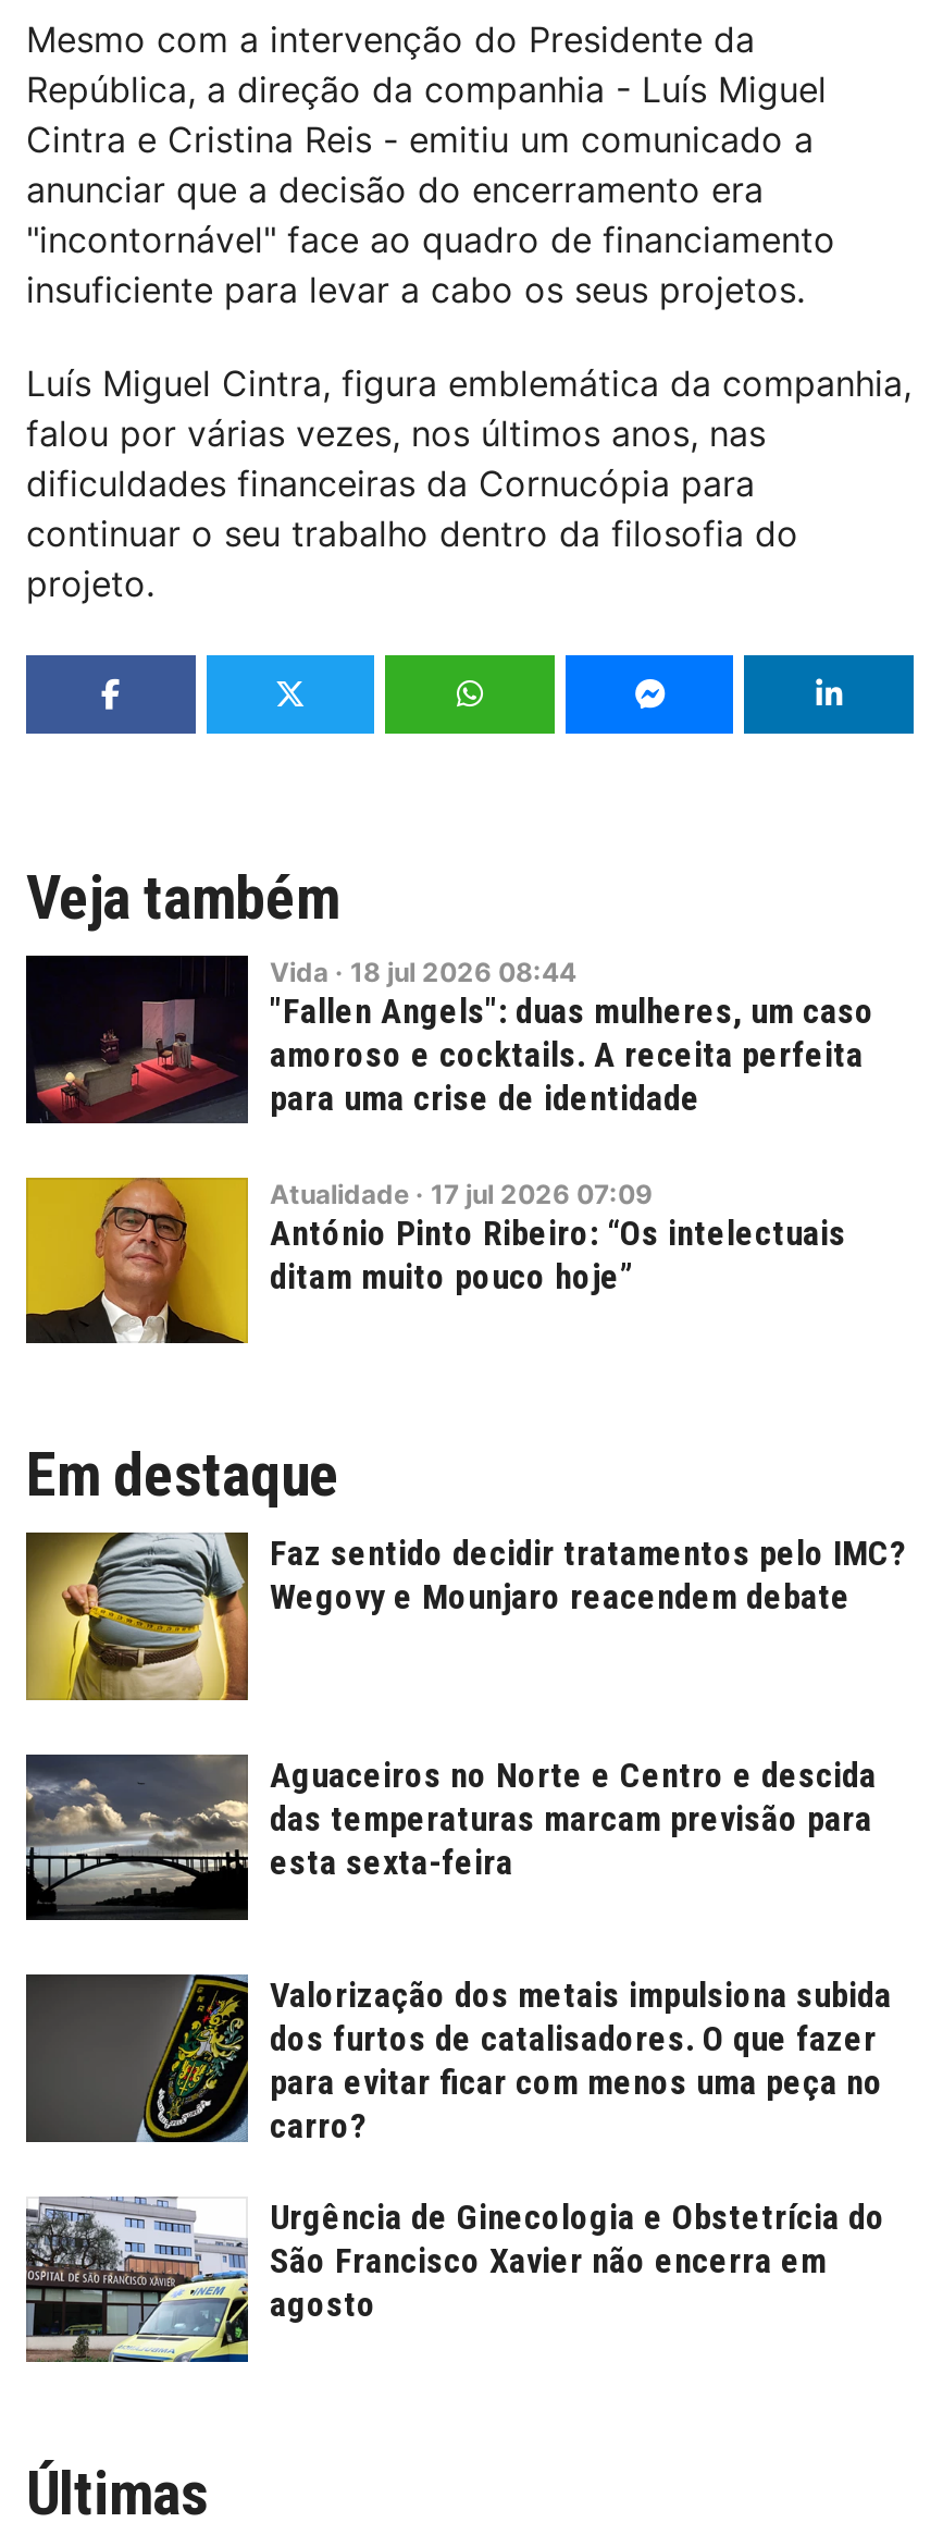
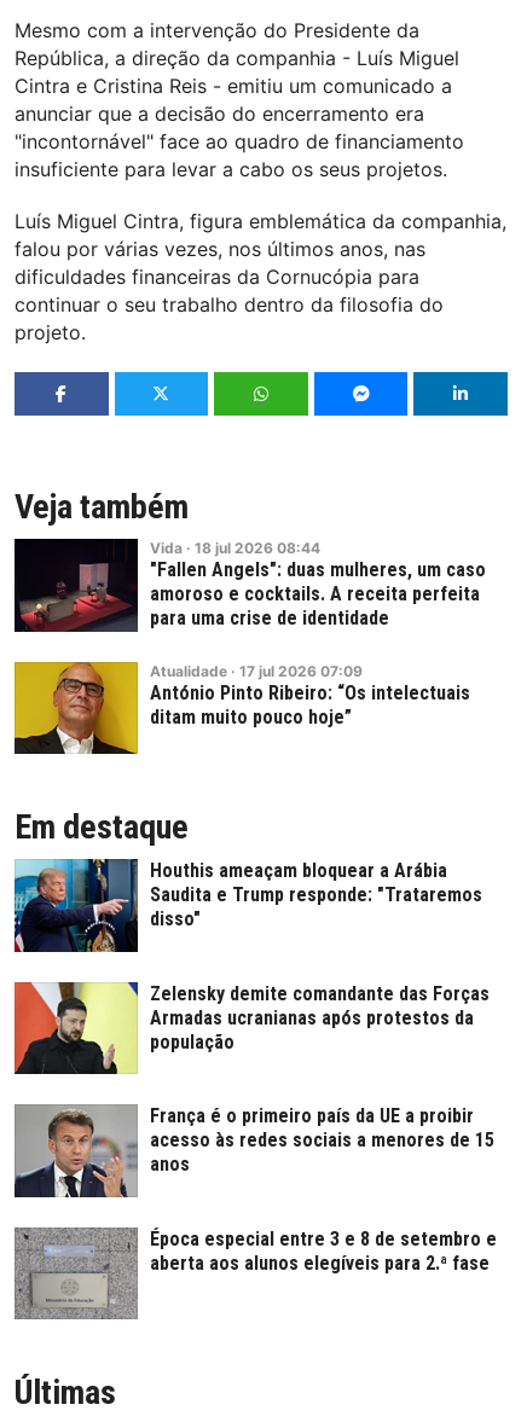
[24,1530,907,1702] [image] | Faz sentido decidir tratamentos pelo IMC? | Wegovy e Mounjaro reacendem debate -> [13,858,482,953] [image] | Houthis ameaçam bloquear a Arábia | Saudita e Trump responde: "Trataremos | disso"
[24,1752,877,1922] [image] | Aguaceiros no Norte e Centro e descida | das temperaturas marcam previsão para | esta sexta-feira -> [13,981,490,1074] [image] | Zelensky demite comandante das Forças | Armadas ucranianas após protestos da | população
[26,1974,892,2147] [image] | Valorização dos metais impulsiona subida | dos furtos de catalisadores. O que fazer | para evitar ficar com menos uma peça no | carro? -> [15,1104,494,1198] [image] | França é o primeiro país da UE a proibir | acesso às redes sociais a menores de 15 | anos
[26,2196,885,2364] [image] | Urgência de Ginecologia e Obstetrícia do | São Francisco Xavier não encerra em | agosto -> [15,1226,497,1321] [image] | Época especial entre 3 e 8 de setembro e | aberta aos alunos elegíveis para 2.ª fase

